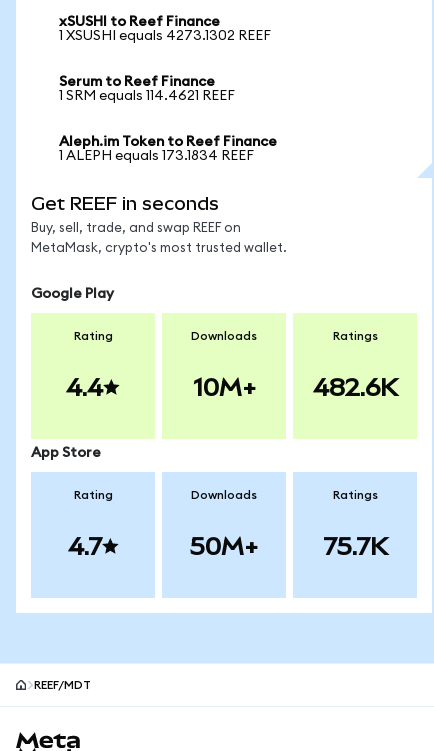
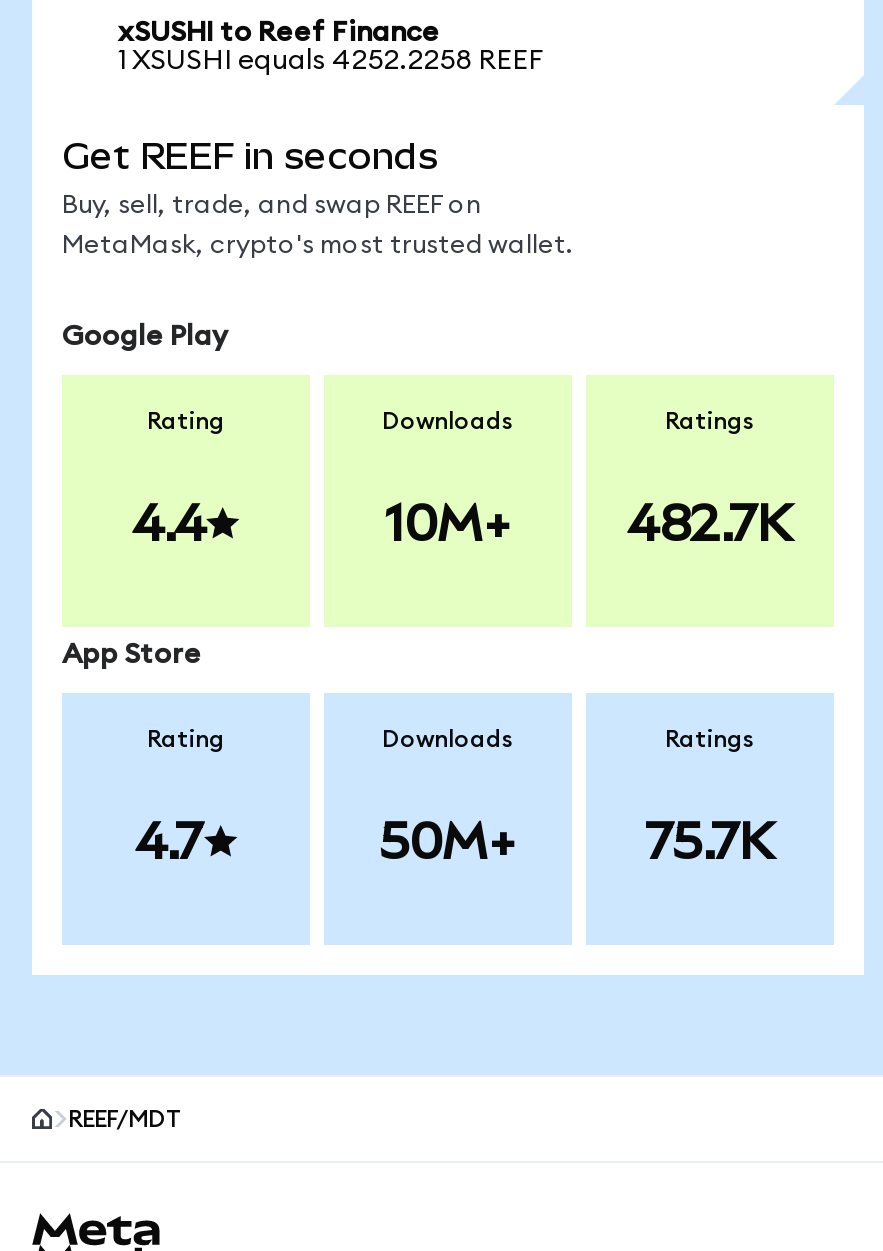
[59,29,277,163] 1 XSUSHI equals 4273.1302 REEF | Serum to Reef Finance | 1 SRM equals 114.4621 REEF | Aleph.im Token to Reef Finance | 1 ALEPH equals 173.1834 REEF -> [118,47,544,75] 1 XSUSHI equals 4252.2258 REEF
[312,373,397,401] 482.6K -> [627,495,793,551] 482.7K

